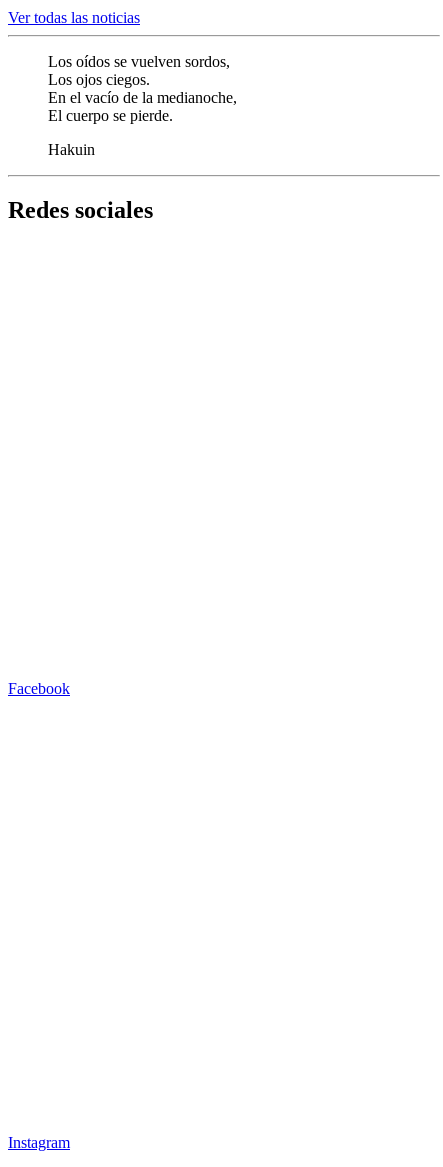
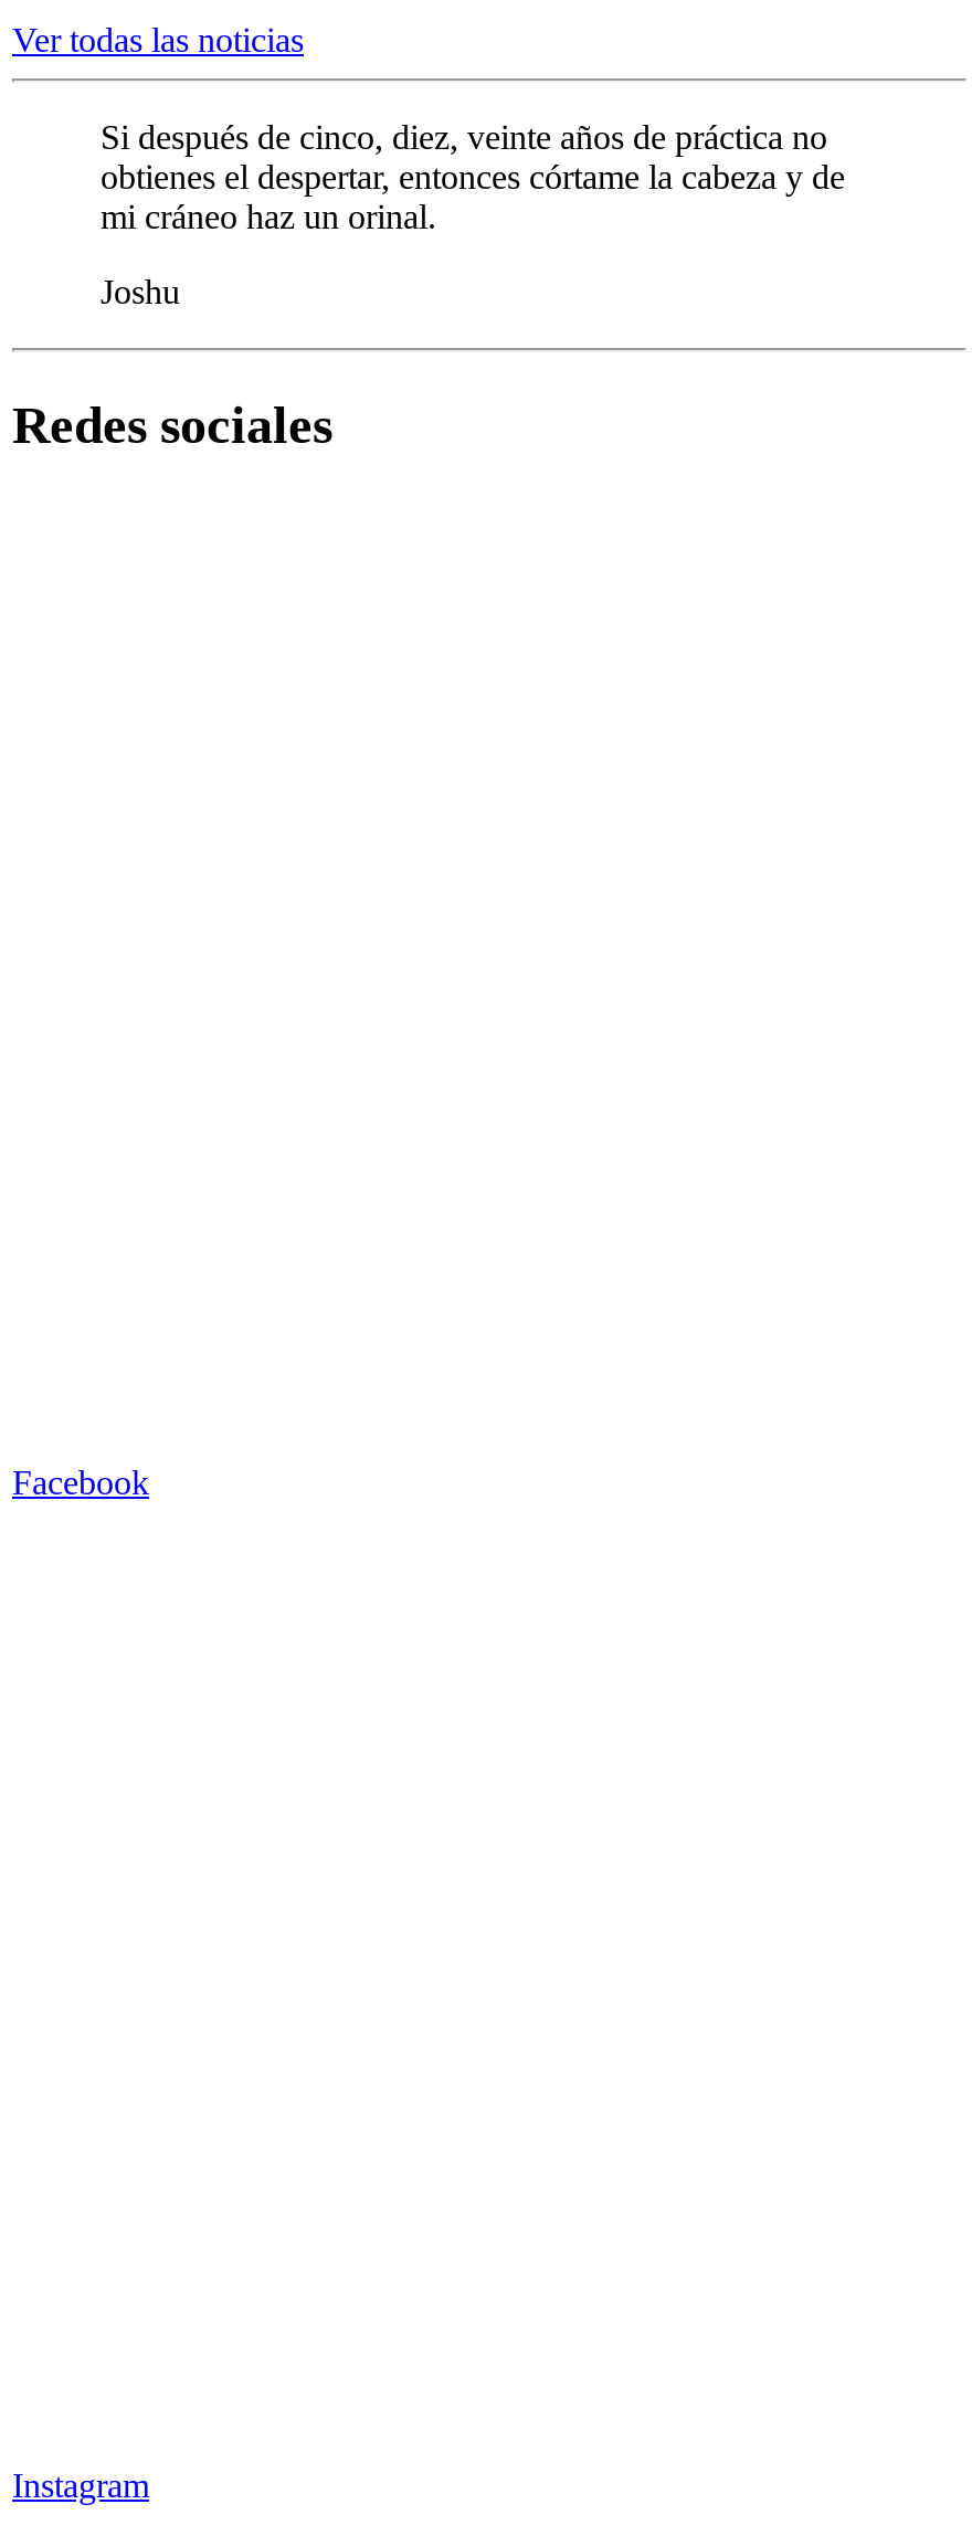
[48,53,237,124] Los oídos se vuelven sordos, | Los ojos ciegos. | En el vacío de la medianoche, | El cuerpo se pierde. -> [101,118,845,235] Si después de cinco, diez, veinte años de práctica no | obtienes el despertar, entonces córtame la cabeza y de | mi cráneo haz un orinal.
[48,141,95,158] Hakuin -> [101,272,180,310] Joshu

